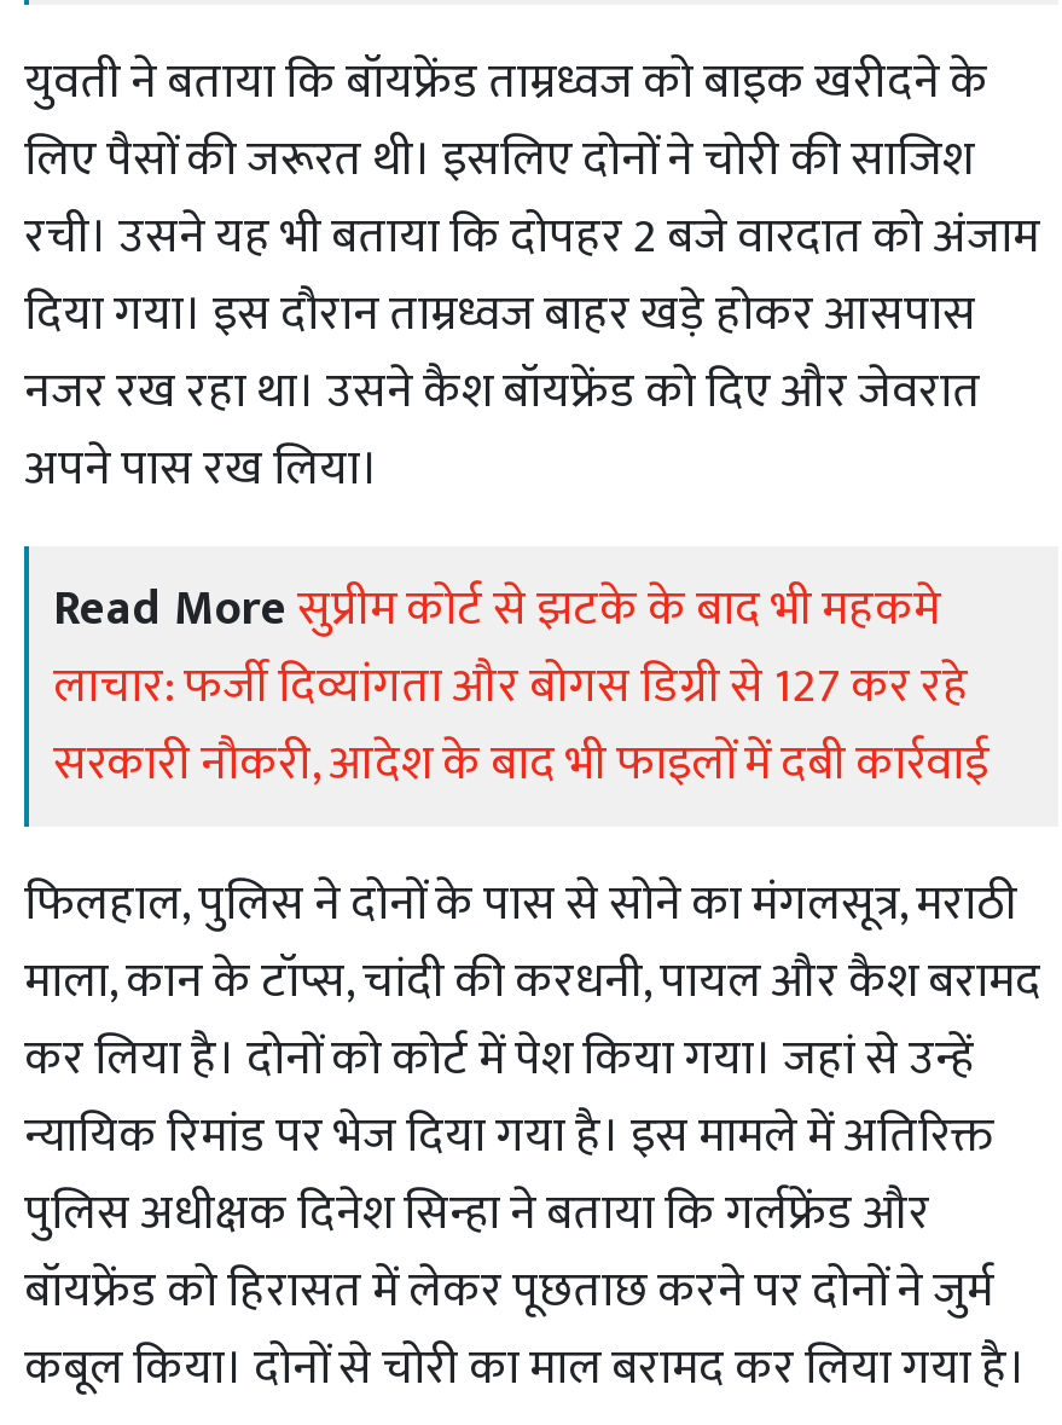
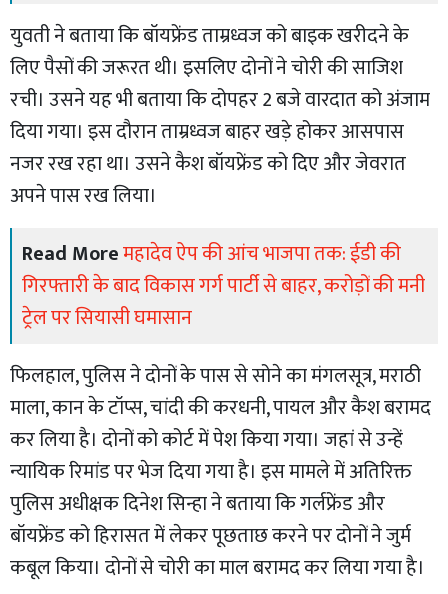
[53,569,988,805] Read More सुप्रीम कोर्ट से झटके के बाद भी महकमे | लाचार: फर्जी दिव्यांगता और बोगस डिग्री से 127 कर रहे | सरकारी नौकरी, आदेश के बाद भी फाइलों में दबी कार्रवाई -> [22,237,425,335] Read More महादेव ऐप की आंच भाजपा तक: ईडी की | गिरफ्तारी के बाद विकास गर्ग पार्टी से बाहर, करोड़ों की मनी | ट्रेल पर सियासी घमासान

